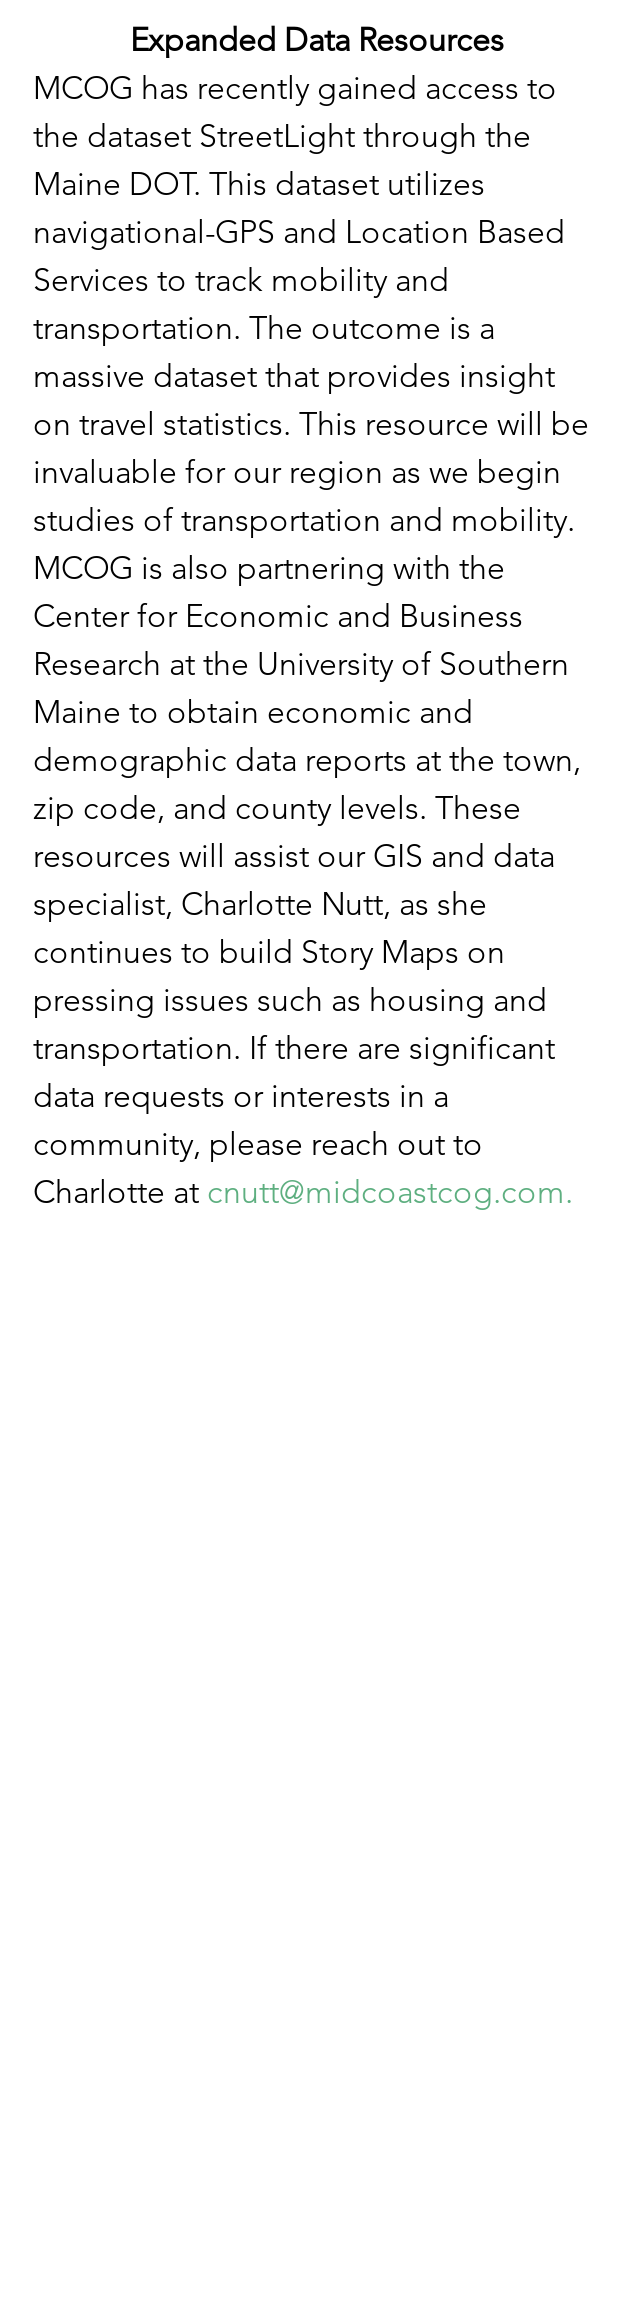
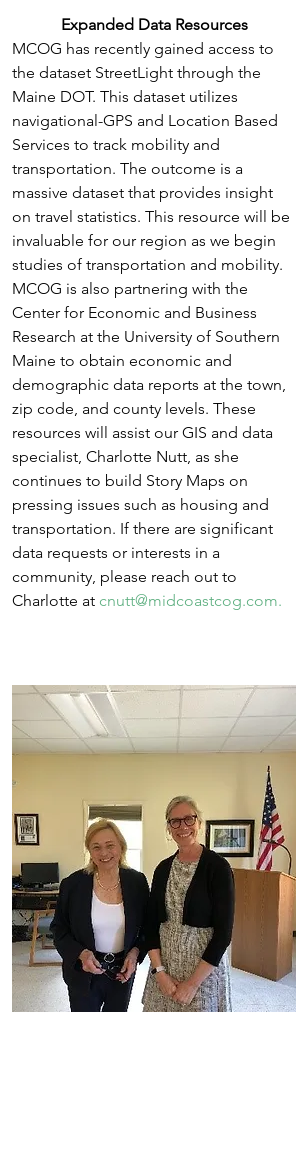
none -> [11,684,297,1013] [image]

